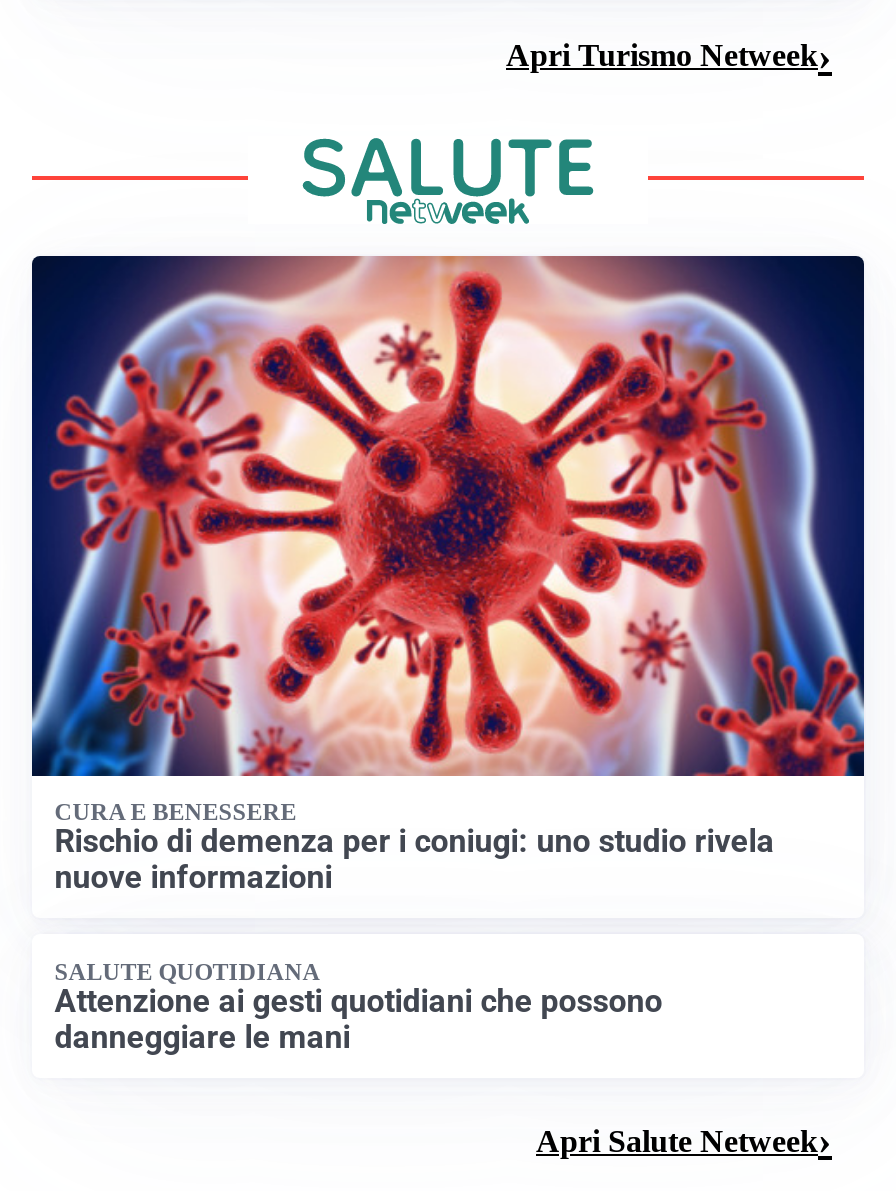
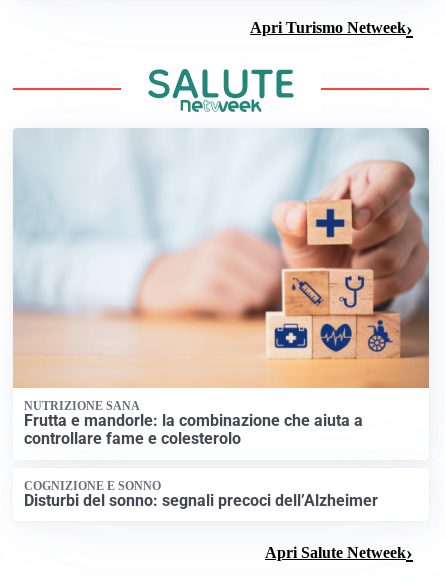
[30,254,866,897] [image] | CURA E BENESSERE | Rischio di demenza per i coniugi: uno studio rivela | nuove informazioni -> [13,128,430,448] [image] | NUTRIZIONE SANA | Frutta e mandorle: la combinazione che aiuta a | controllare fame e colesterolo
[54,957,662,1056] SALUTE QUOTIDIANA | Attenzione ai gesti quotidiani che possono | danneggiare le mani -> [24,479,378,510] COGNIZIONE E SONNO | Disturbi del sonno: segnali precoci dell’Alzheimer

